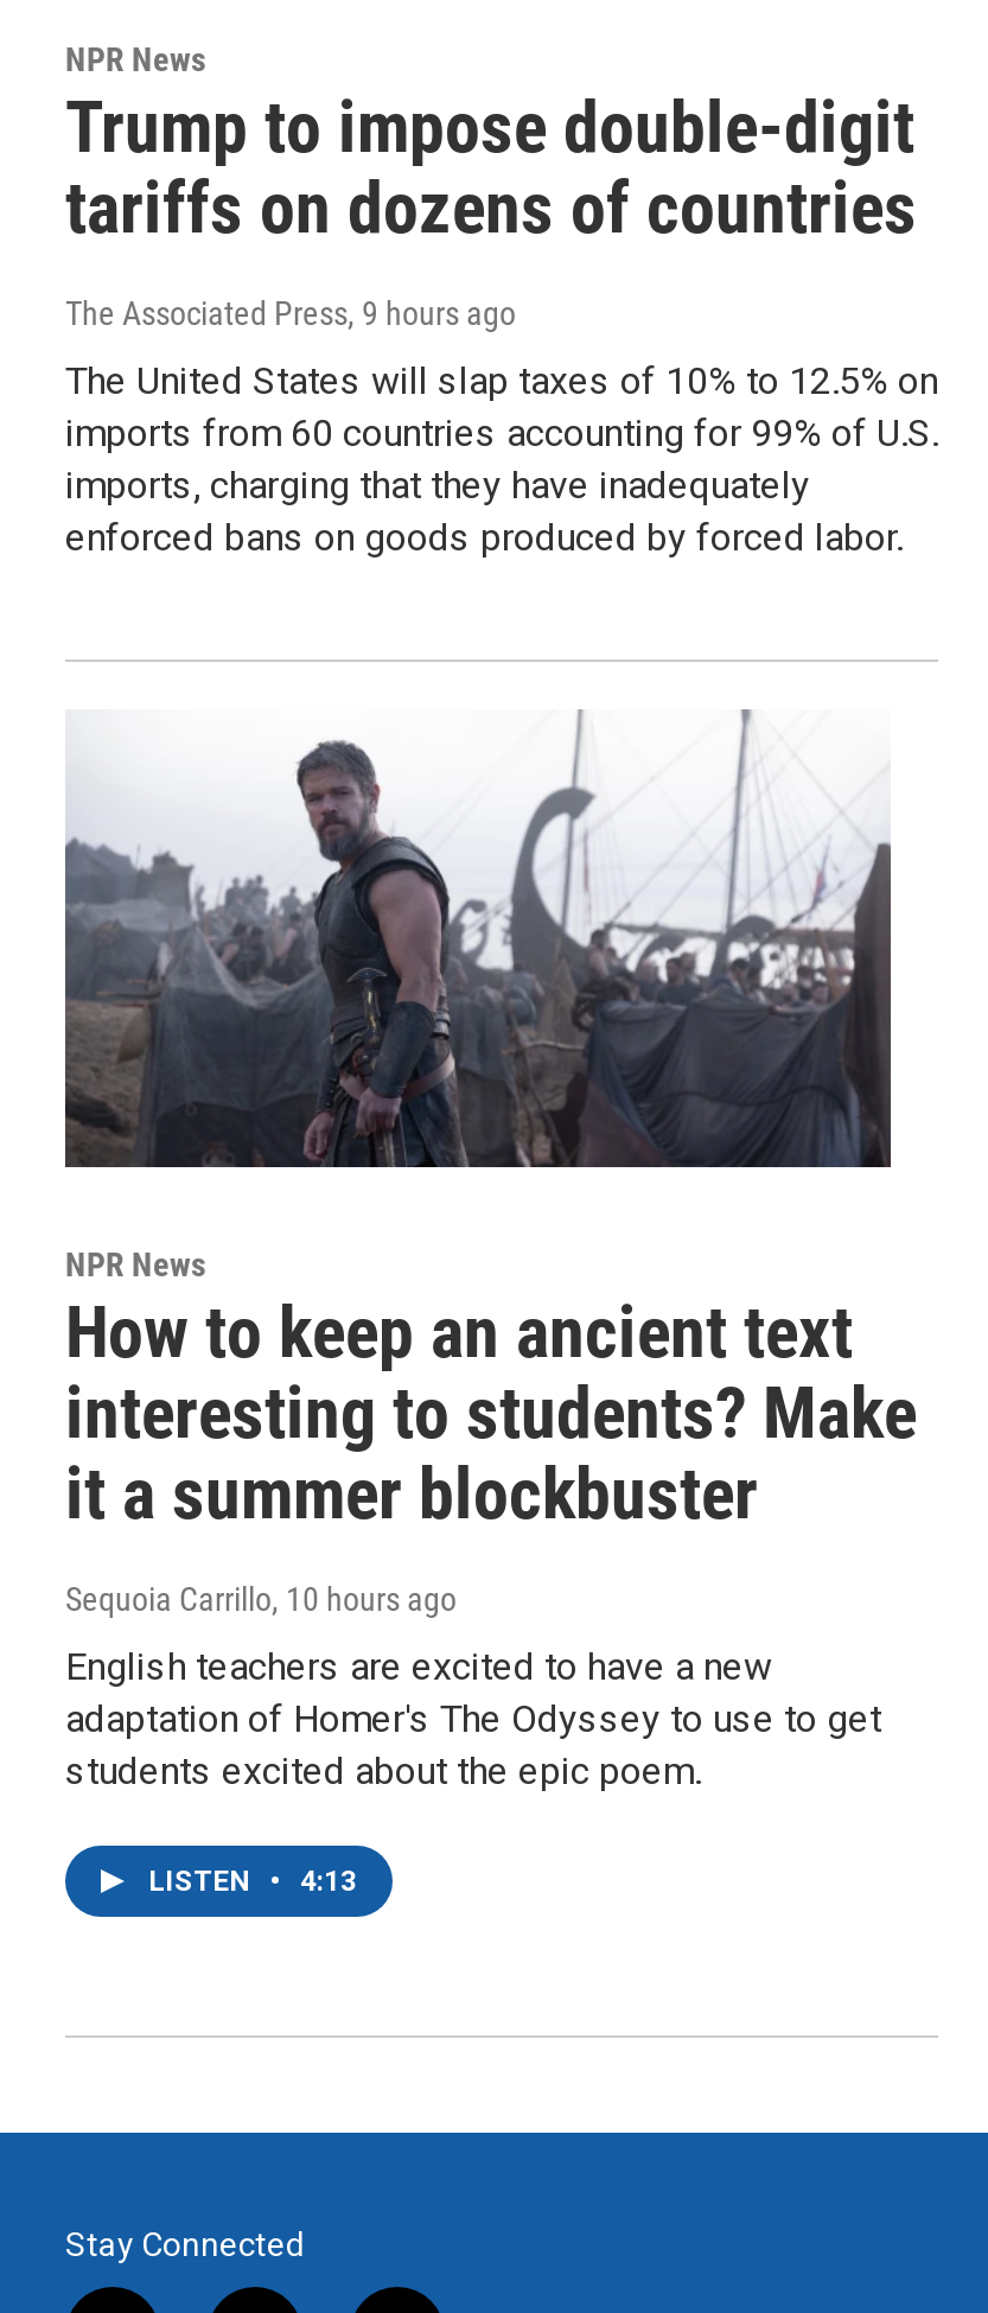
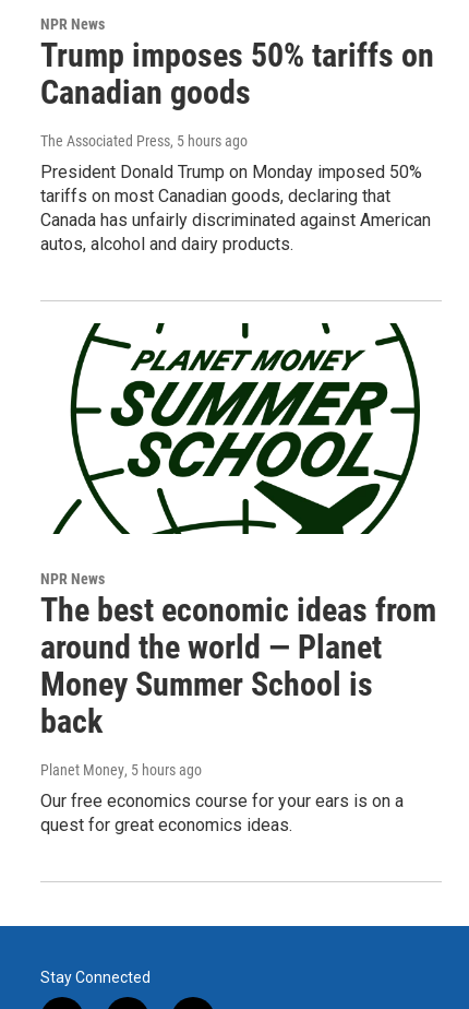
[65,84,917,248] Trump to impose double-digit | tariffs on dozens of countries -> [40,35,434,111] Trump imposes 50% tariffs on | Canadian goods
[65,293,516,331] The Associated Press, 9 hours ago -> [40,132,248,149] The Associated Press, 5 hours ago
[65,357,938,559] The United States will slap taxes of 10% to 12.5% on | imports from 60 countries accounting for 99% of U.S. | imports, charging that they have inadequately | enforced bans on goods produced by forced labor. -> [40,161,431,254] President Donald Trump on Monday imposed 50% | tariffs on most Canadian goods, declaring that | Canada has unfairly discriminated against American | autos, alcohol and dairy products.
[63,707,893,1170] [image] -> [40,322,420,534] [image]
[65,1291,917,1899] How to keep an ancient text | interesting to students? Make | it a summer blockbuster | Sequoia Carrillo, 10 hours ago | English teachers are excited to have a new | adaptation of Homer's The Odyssey to use to get | students excited about the epic poem. | LISTEN • 4:13 -> [40,591,436,836] The best economic ideas from | around the world — Planet | Money Summer School is | back | Planet Money, 5 hours ago | Our free economics course for your ears is on a | quest for great economics ideas.

